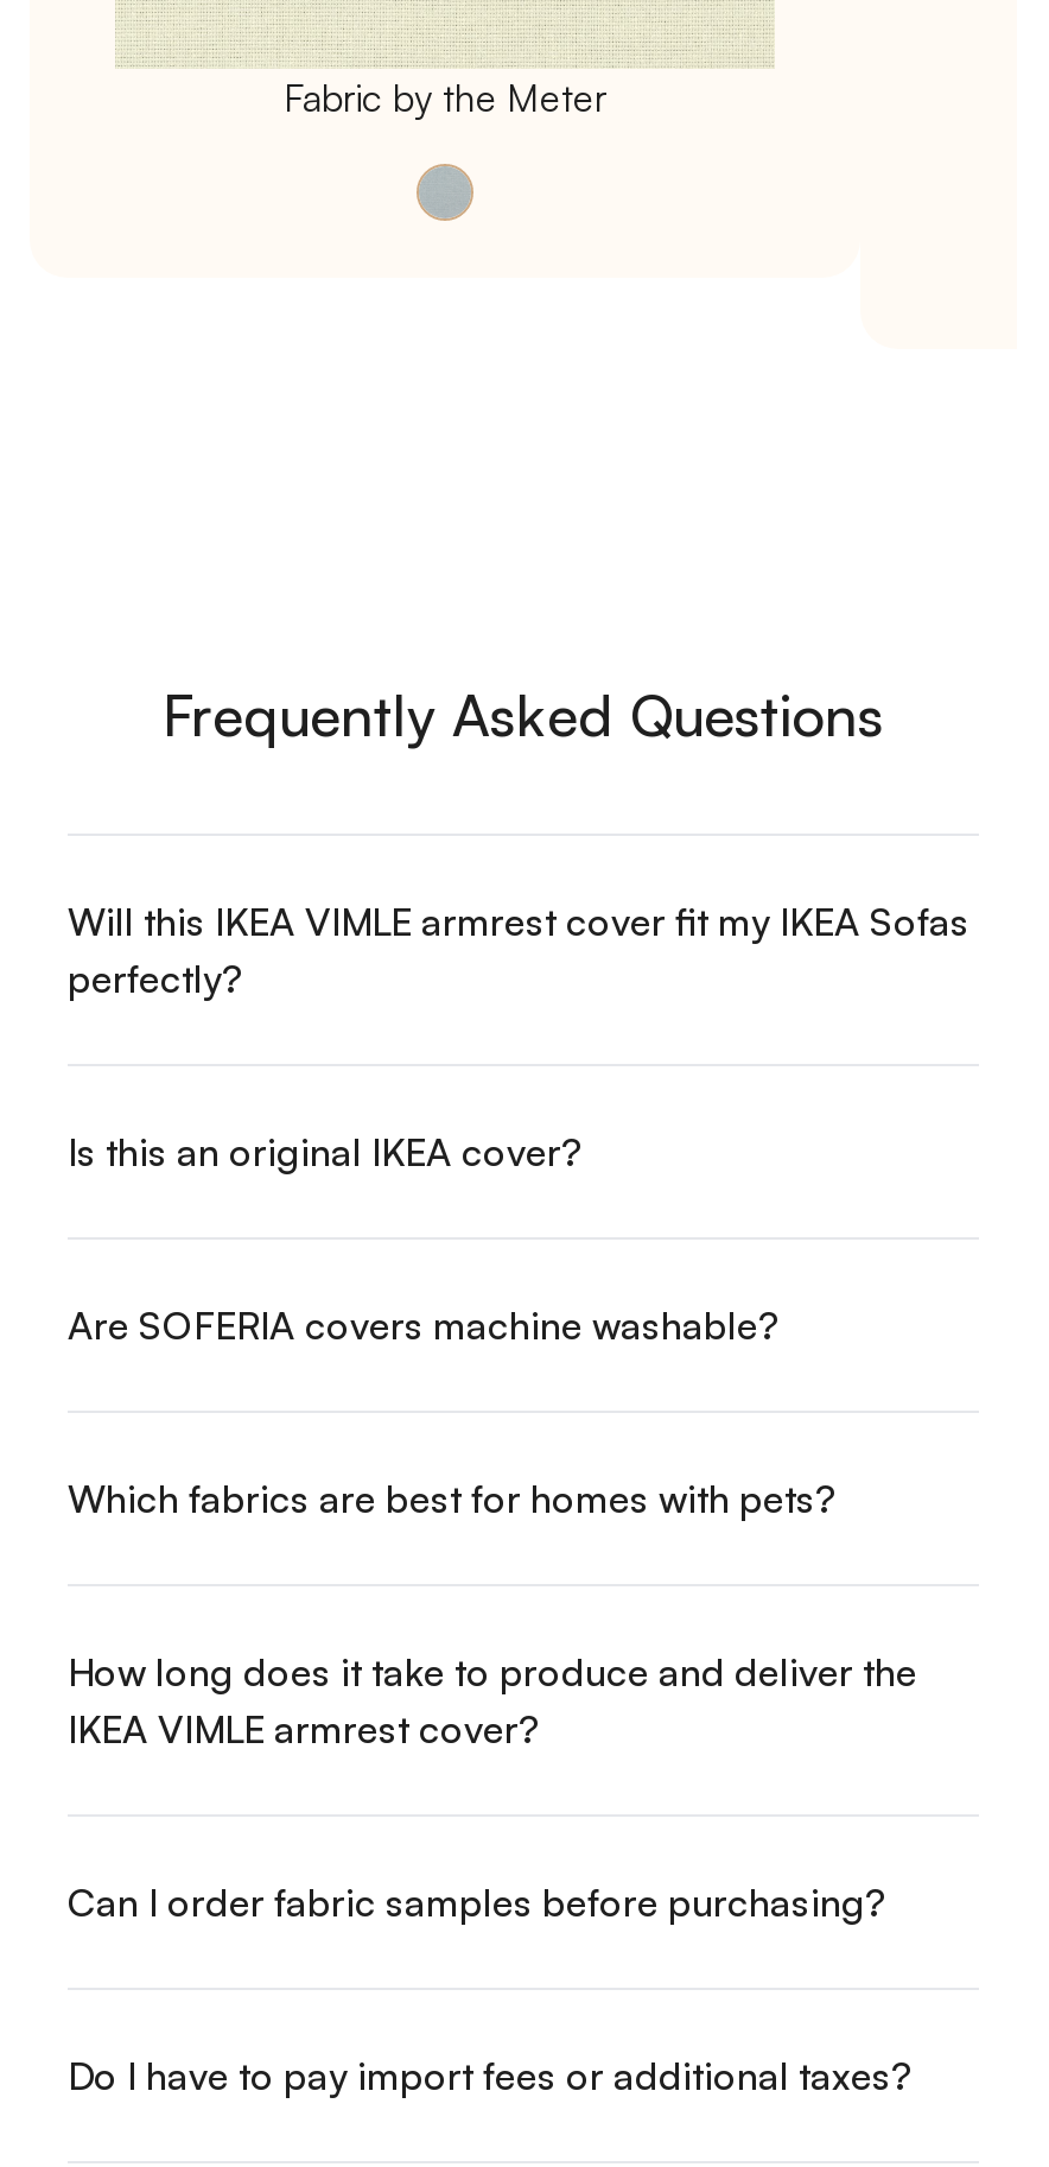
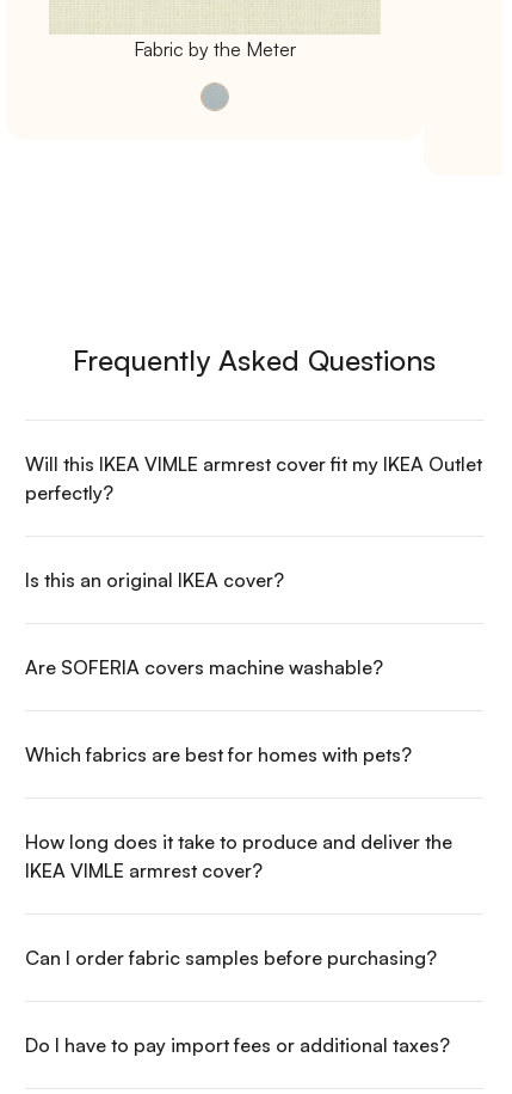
[68,897,969,944] Will this IKEA VIMLE armrest cover fit my IKEA Sofas -> [25,452,482,476] Will this IKEA VIMLE armrest cover fit my IKEA Outlet

